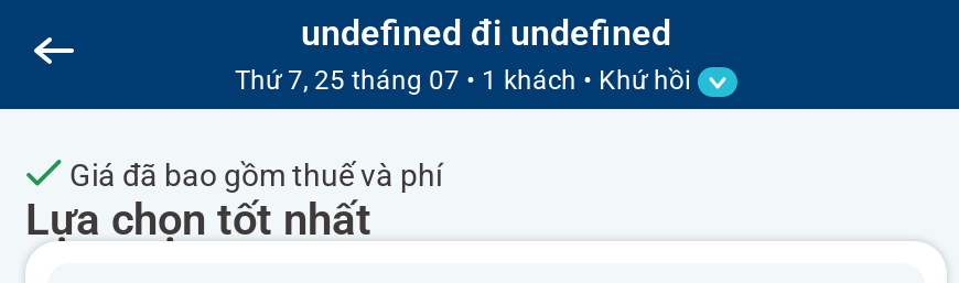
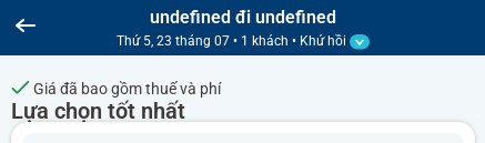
[250,65,698,96] Thứ 7, 25 tháng 07 • 1 khách • Khứ hồi -> [124,33,350,49] Thứ 5, 23 tháng 07 • 1 khách • Khứ hồi

